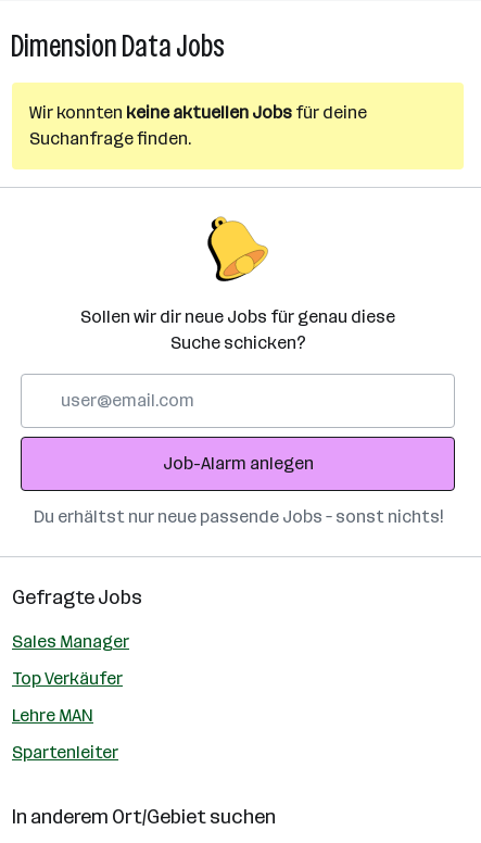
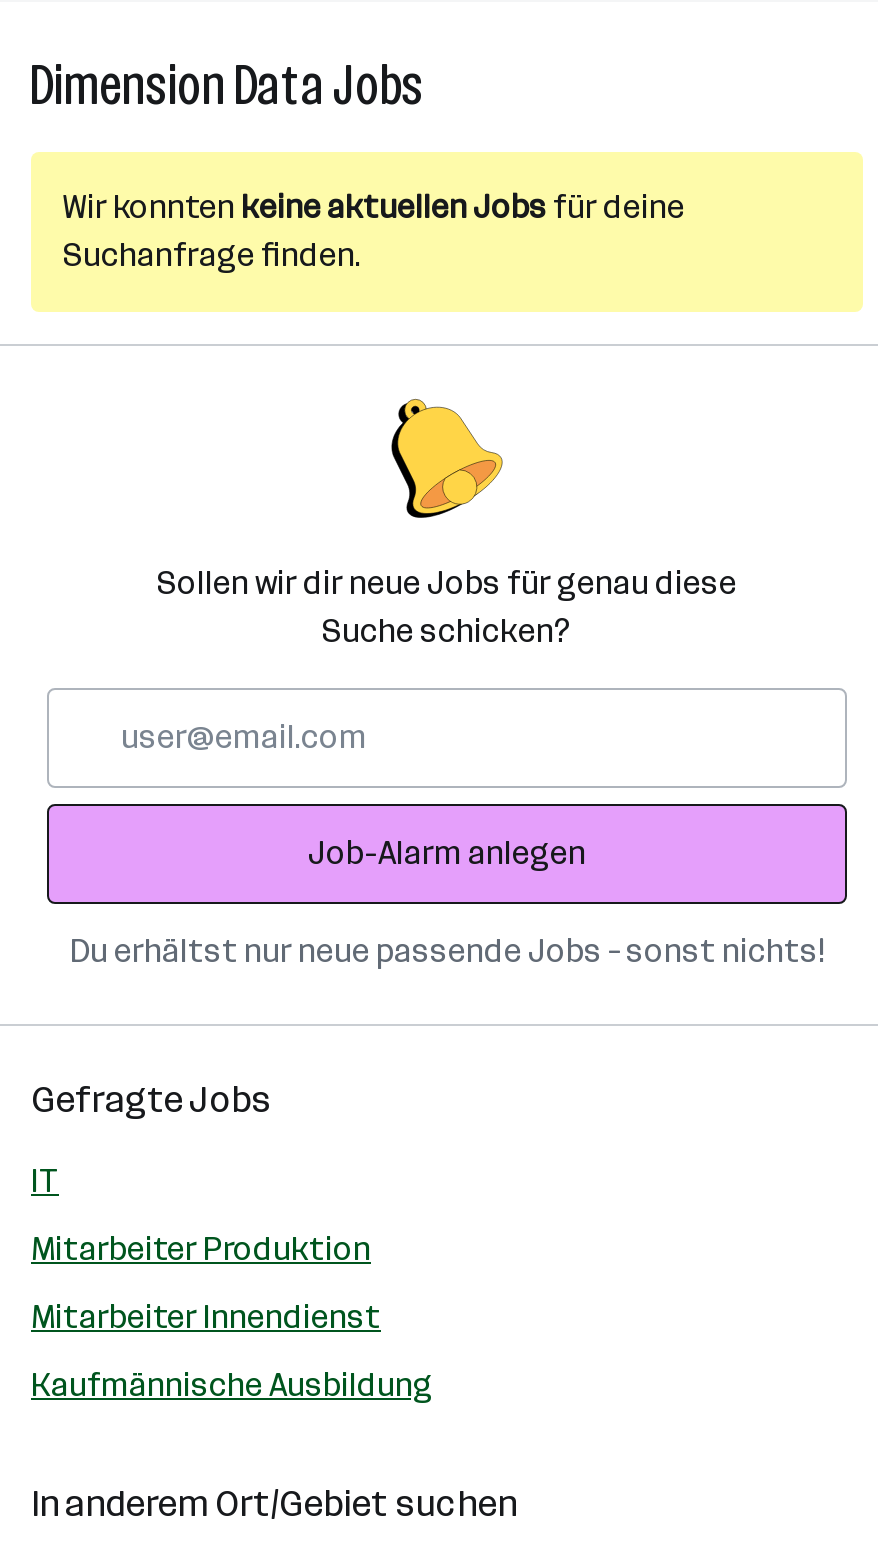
[12,631,129,652] Sales Manager -> [31,1162,59,1200] IT
[12,668,123,689] Top Verkäufer -> [31,1230,371,1268] Mitarbeiter Produktion
[12,705,93,726] Lehre MAN -> [31,1298,381,1336] Mitarbeiter Innendienst
[12,742,118,763] Spartenleiter -> [31,1366,433,1404] Kaufmännische Ausbildung

